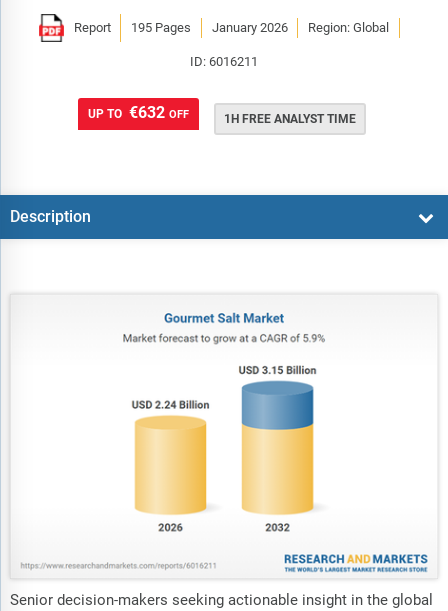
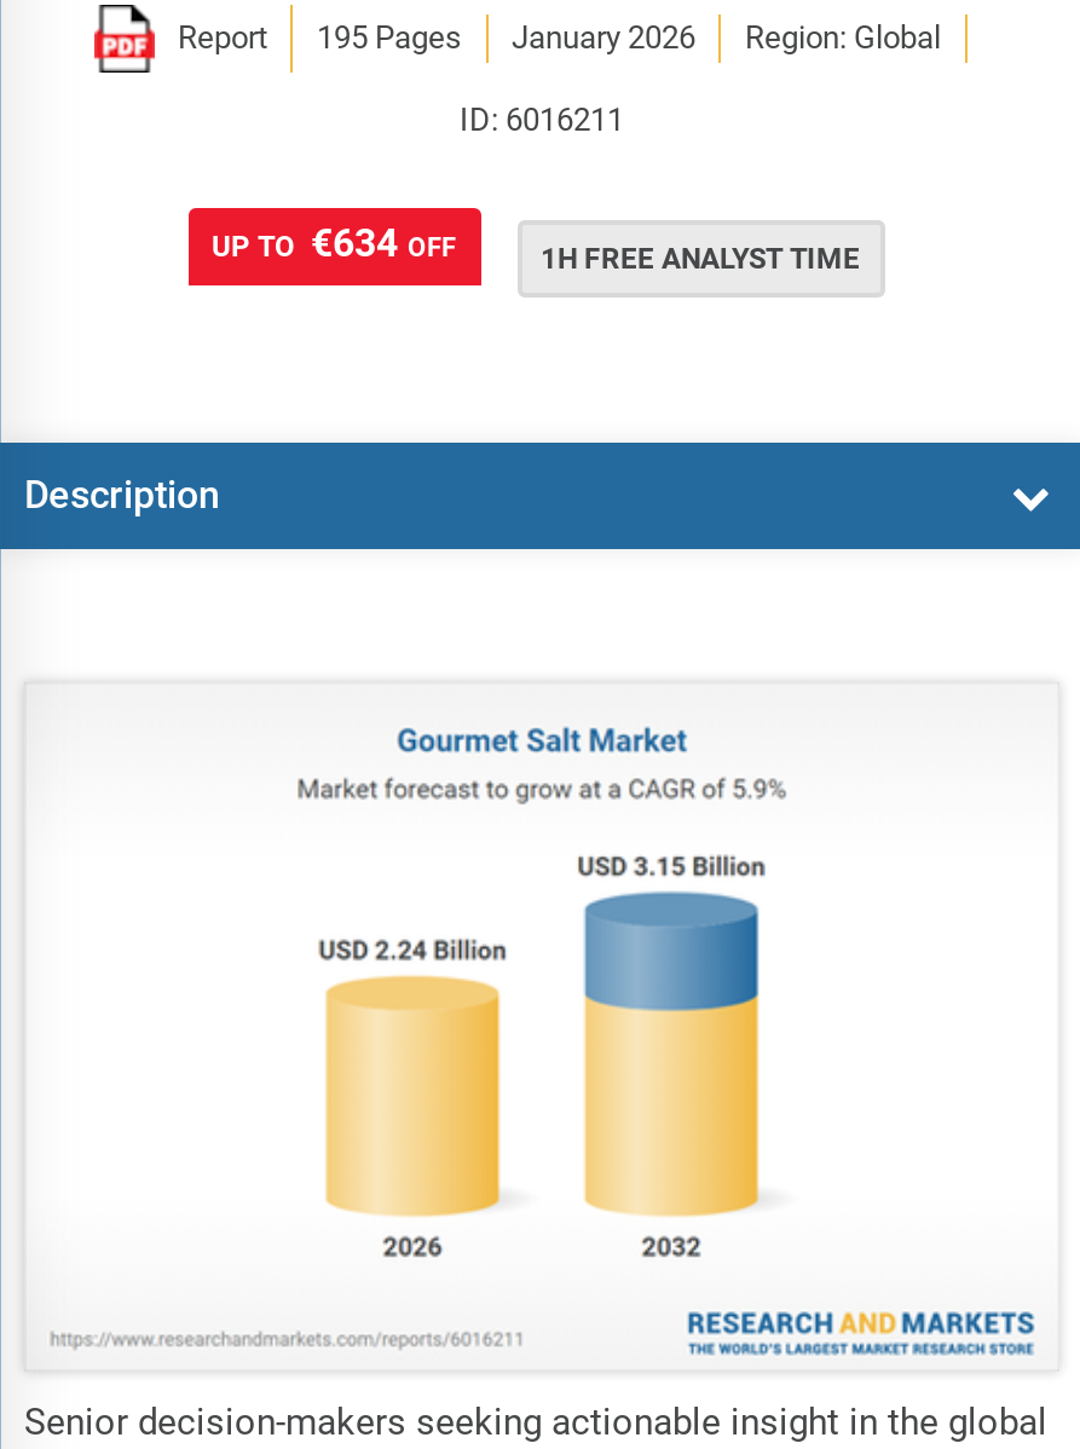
[87,103,188,122] UP TO €632 OFF -> [212,219,456,265] UP TO €634 OFF

